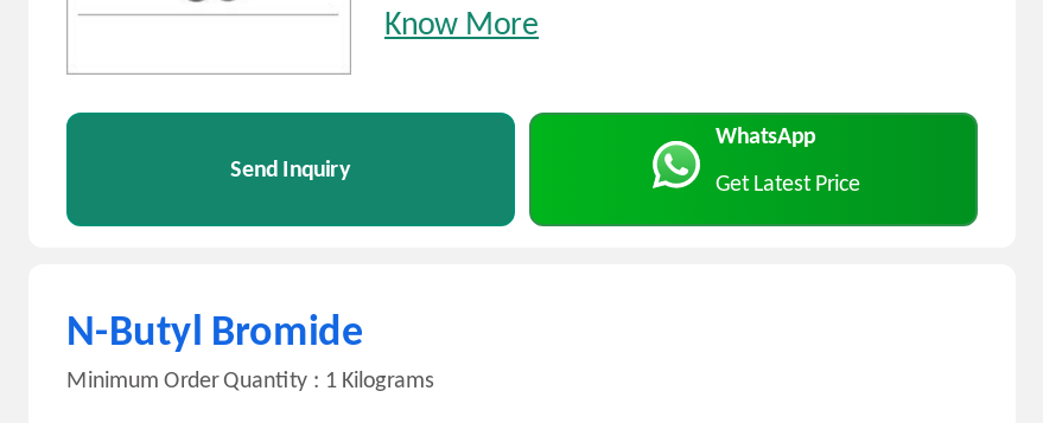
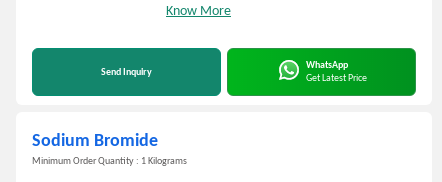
[66,313,363,358] N-Butyl Bromide -> [32,132,158,151] Sodium Bromide

